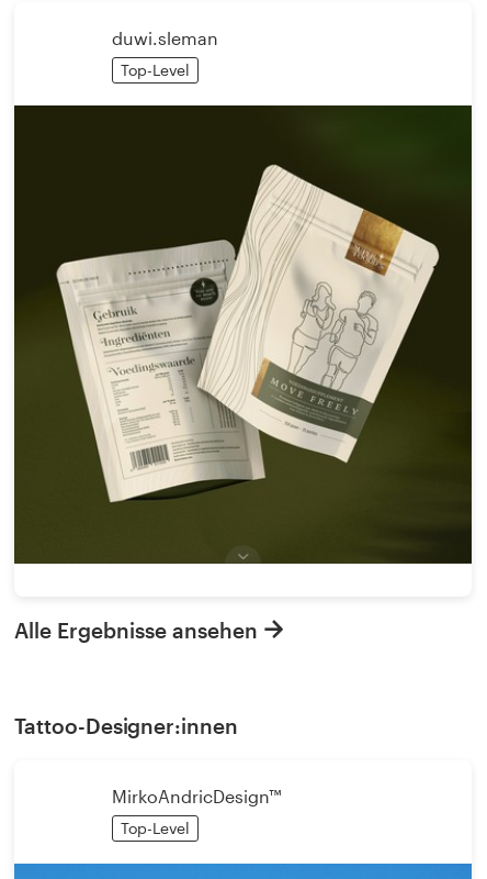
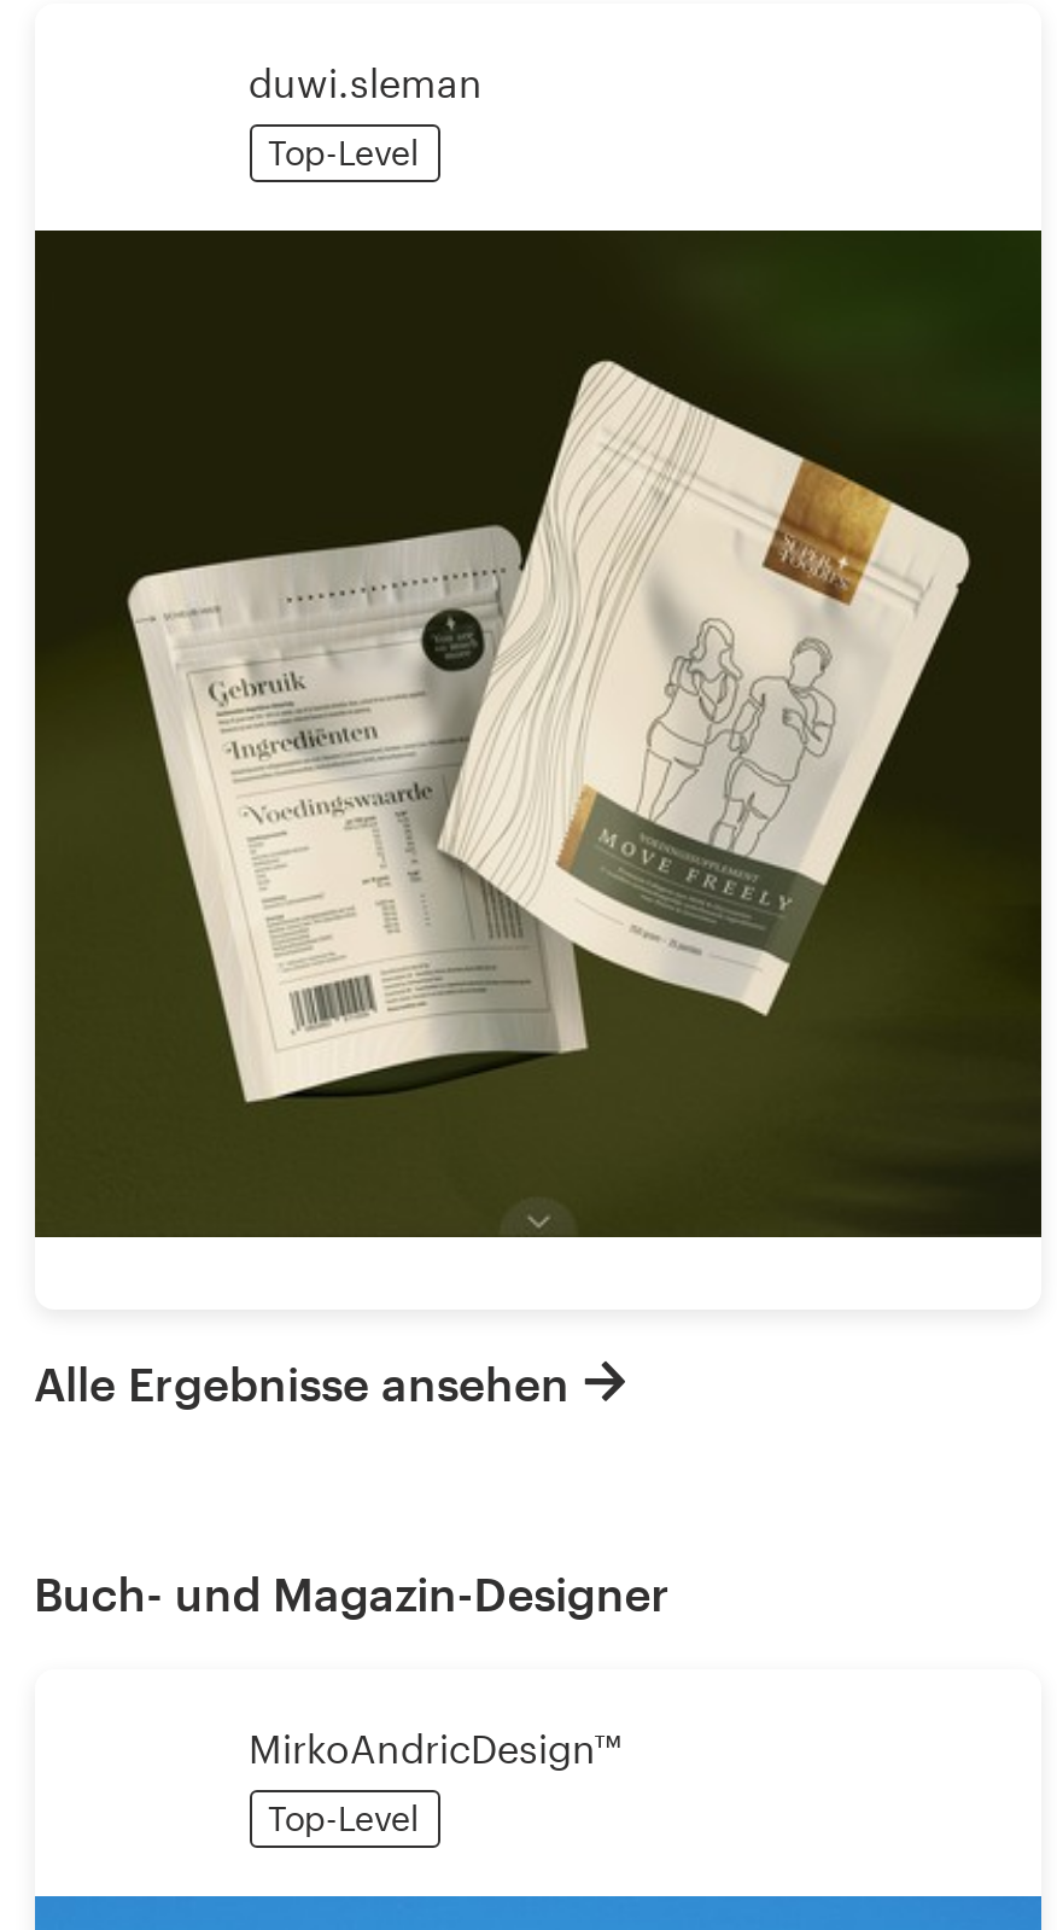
[14,713,237,738] Tattoo-Designer:innen -> [34,1565,670,1621] Buch- und Magazin-Designer

